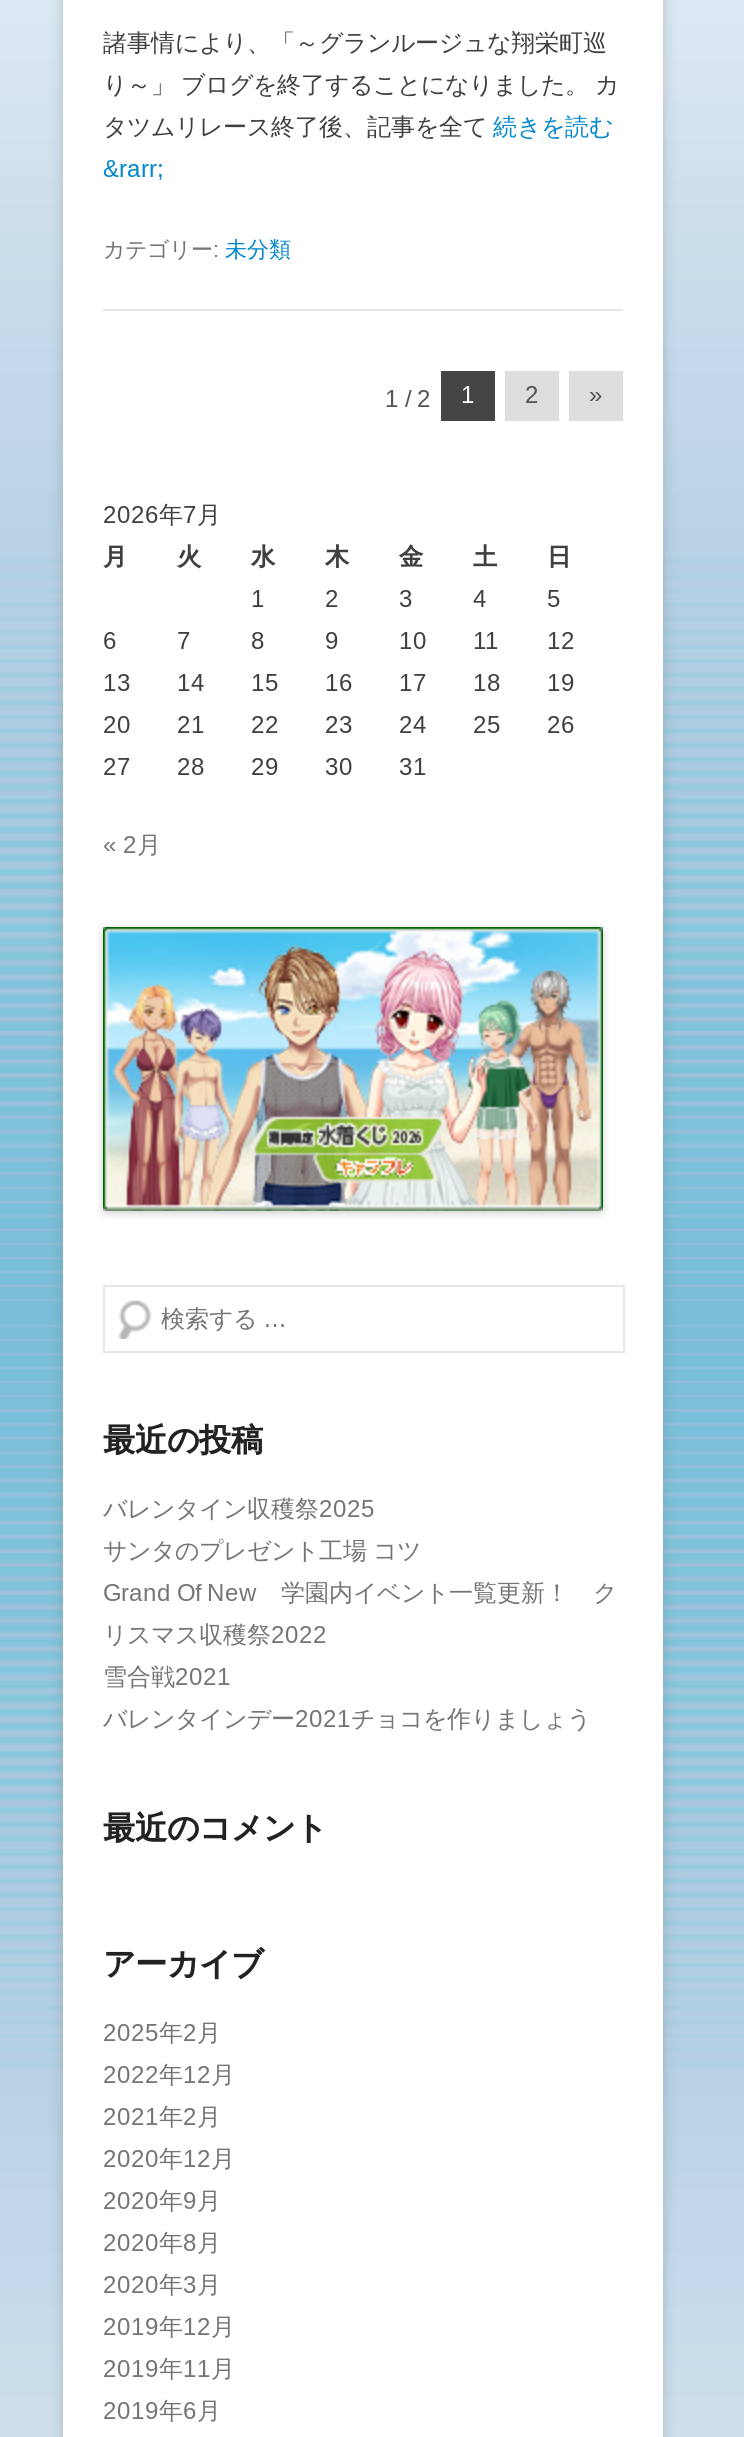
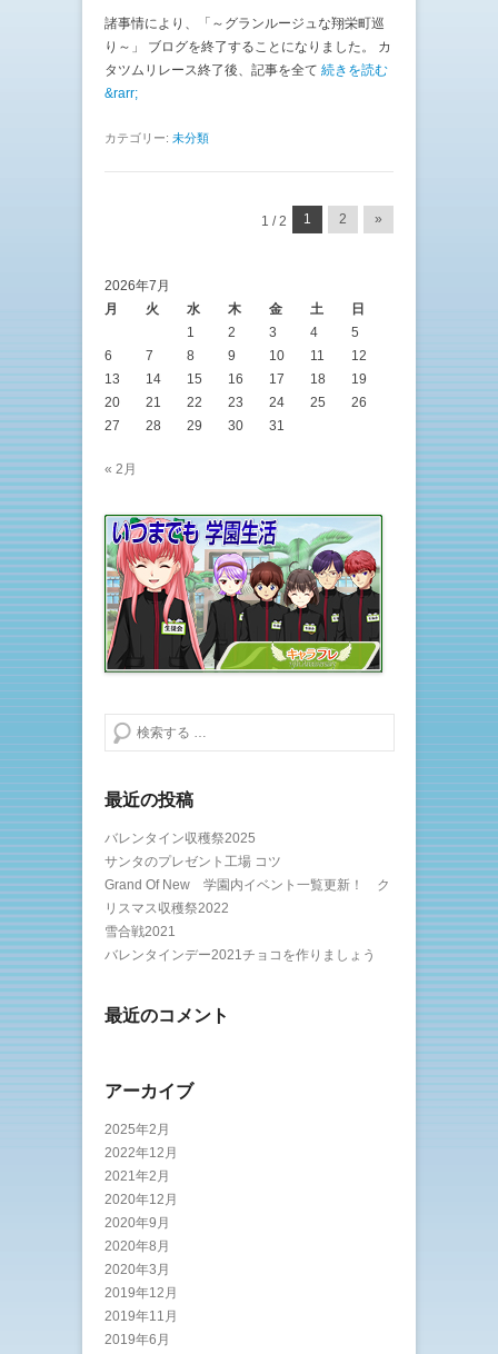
[105,929,601,1209] [image] -> [106,516,381,670] [image]

